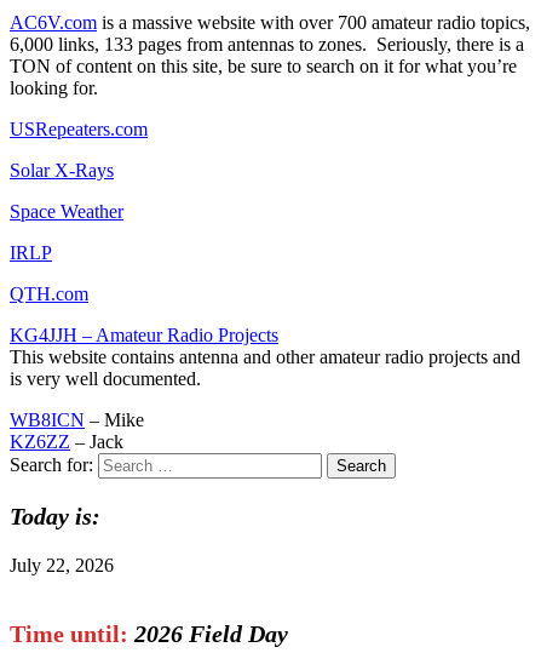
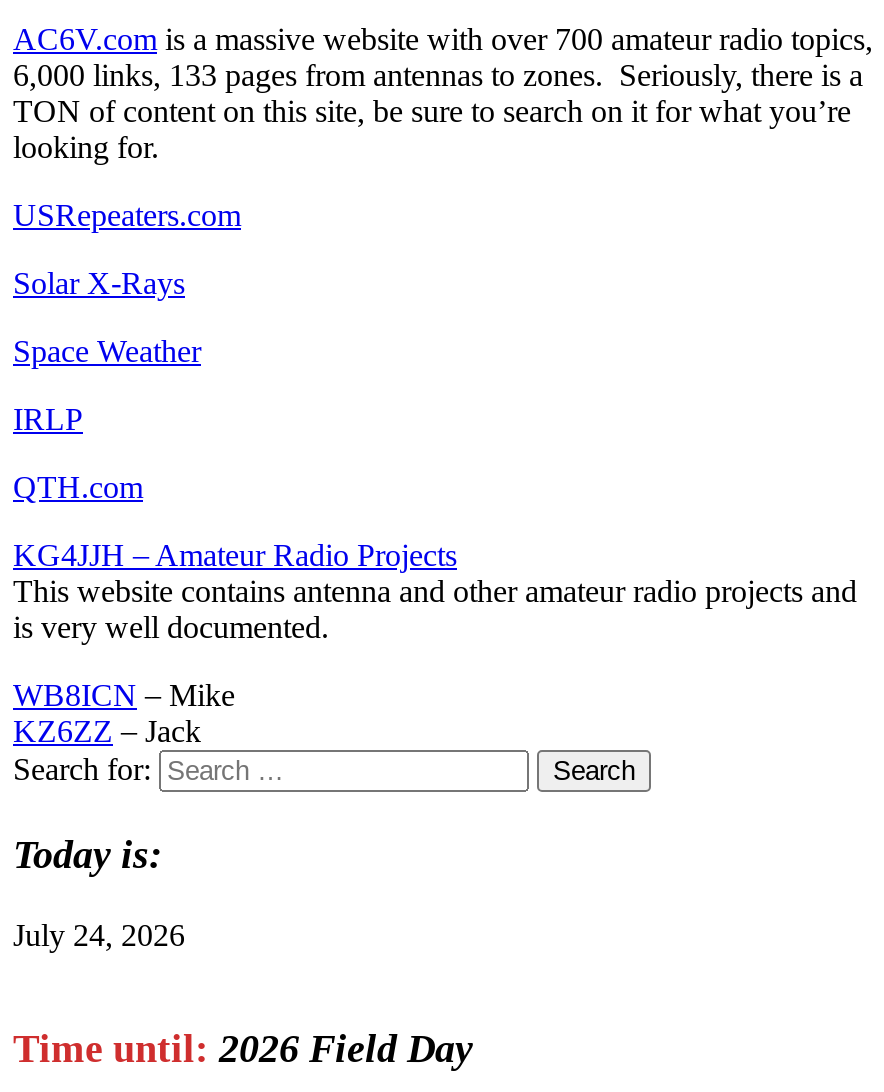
[10,555,114,575] July 22, 2026 -> [13,918,185,952] July 24, 2026

